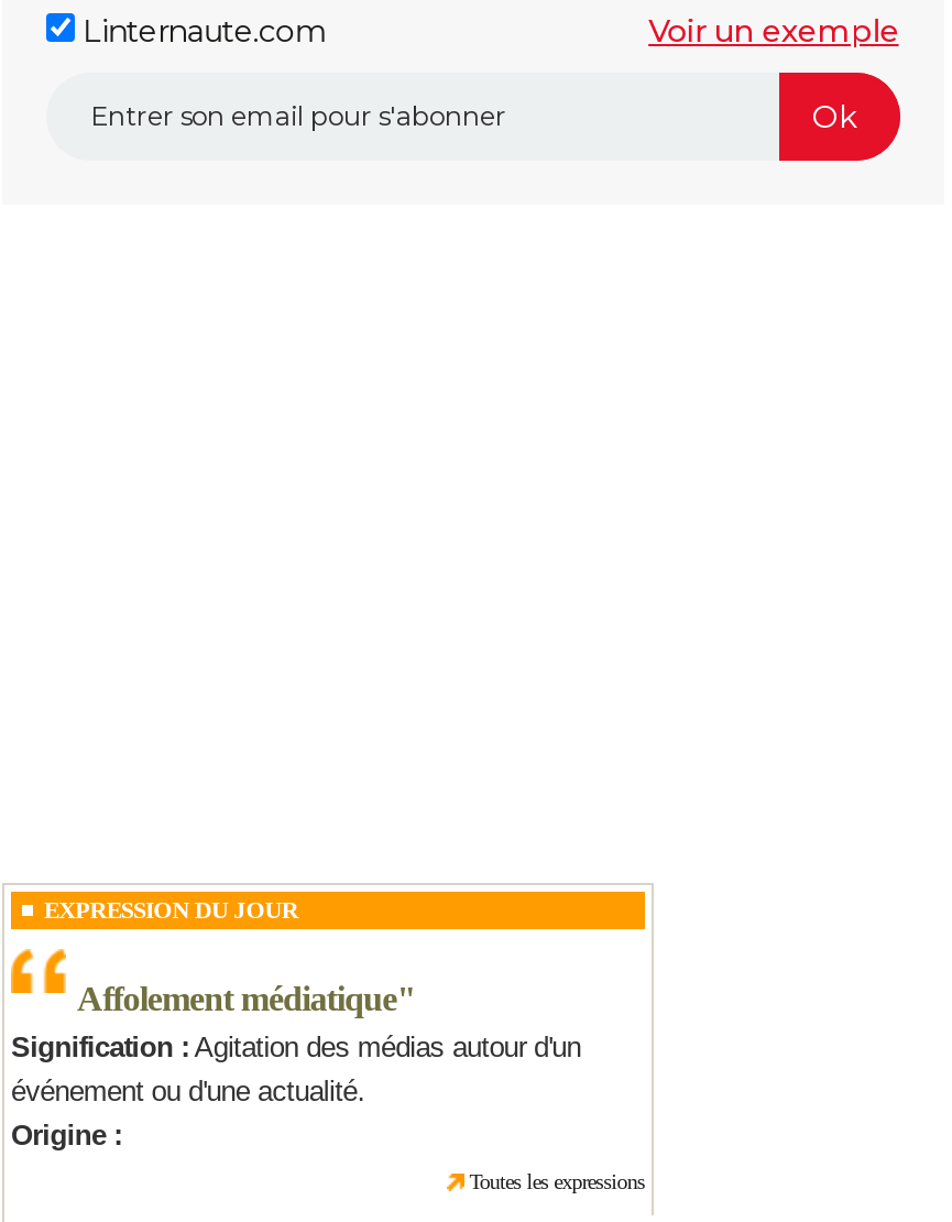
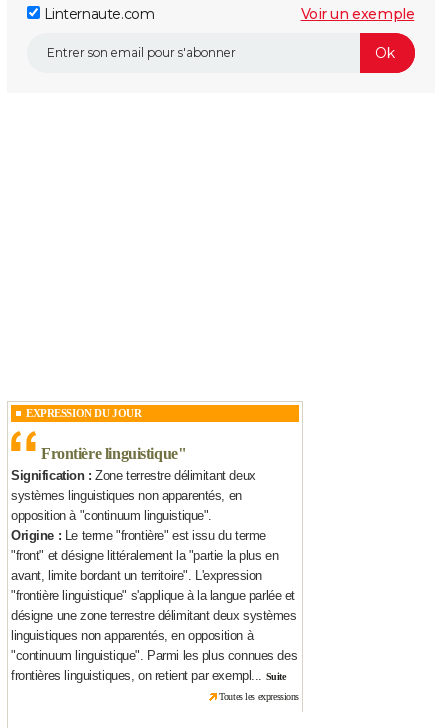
[11,980,581,1152] Affolement médiatique" | Signification : Agitation des médias autour d'un | événement ou d'une actualité. | Origine : -> [11,445,297,683] Frontière linguistique" | Signification : Zone terrestre délimitant deux | systèmes linguistiques non apparentés, en | opposition à "continuum linguistique". | Origine : Le terme "frontière" est issu du terme | "front" et désigne littéralement la "partie la plus en | avant, limite bordant un territoire". L'expression | "frontière linguistique" s'applique à la langue parlée et | désigne une zone terrestre délimitant deux systèmes | linguistiques non apparentés, en opposition à | "continuum linguistique". Parmi les plus connues des | frontières linguistiques, on retient par exempl... Suite

